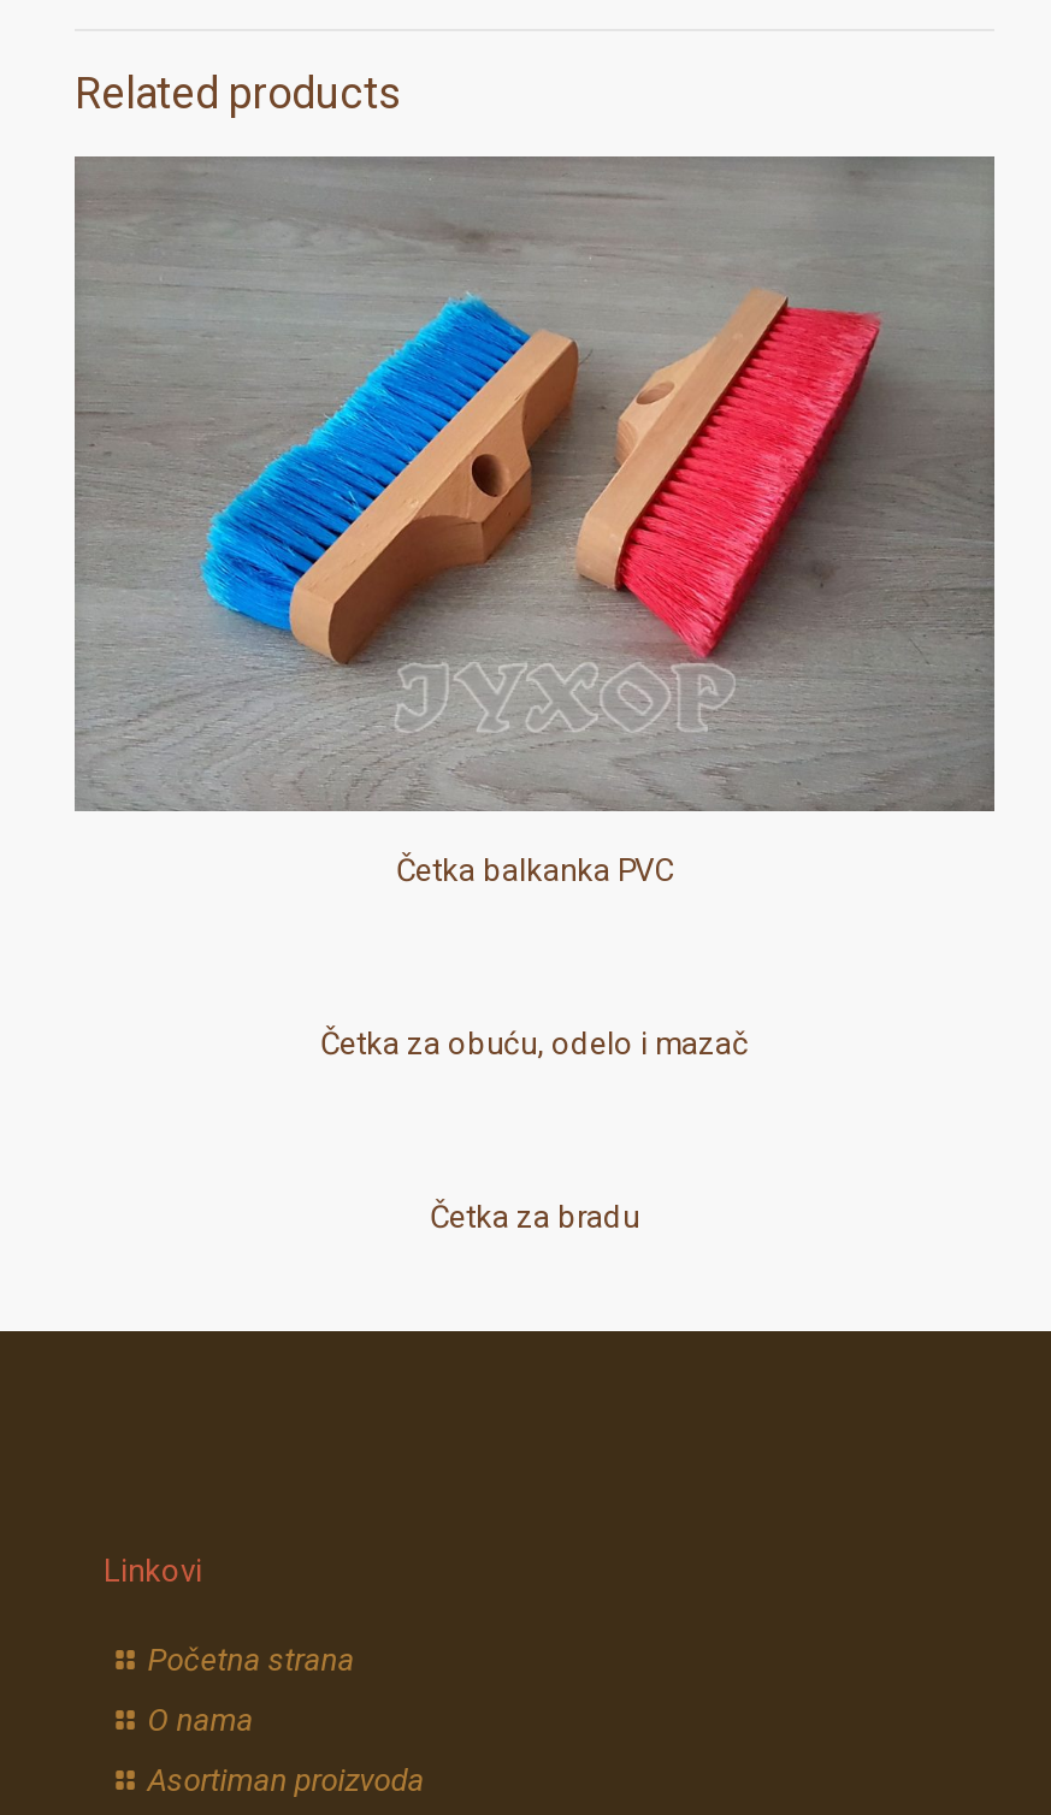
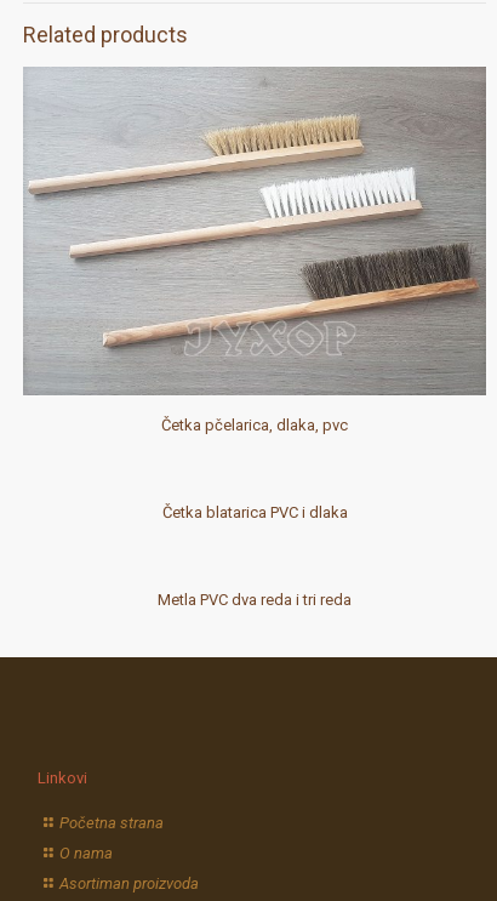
[75,156,992,751] [image] -> [24,67,486,357] [image]
[396,852,673,888] Četka balkanka PVC -> [161,416,348,434] Četka pčelarica, dlaka, pvc
[320,1025,749,1062] Četka za obuću, odelo i mazač -> [162,503,347,521] Četka blatarica PVC i dlaka
[430,1199,639,1235] Četka za bradu -> [158,591,352,609] Metla PVC dva reda i tri reda

